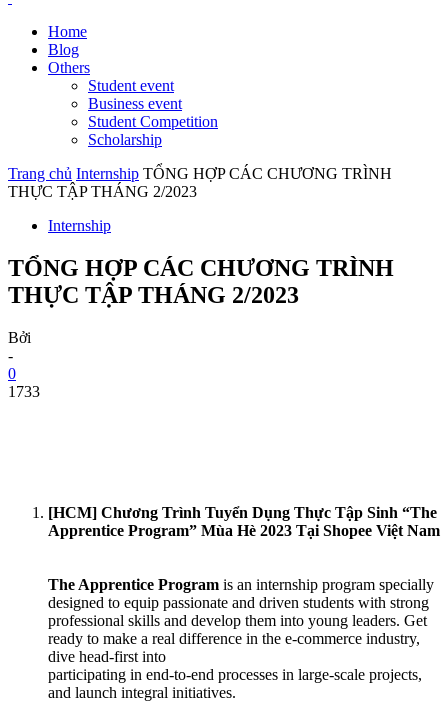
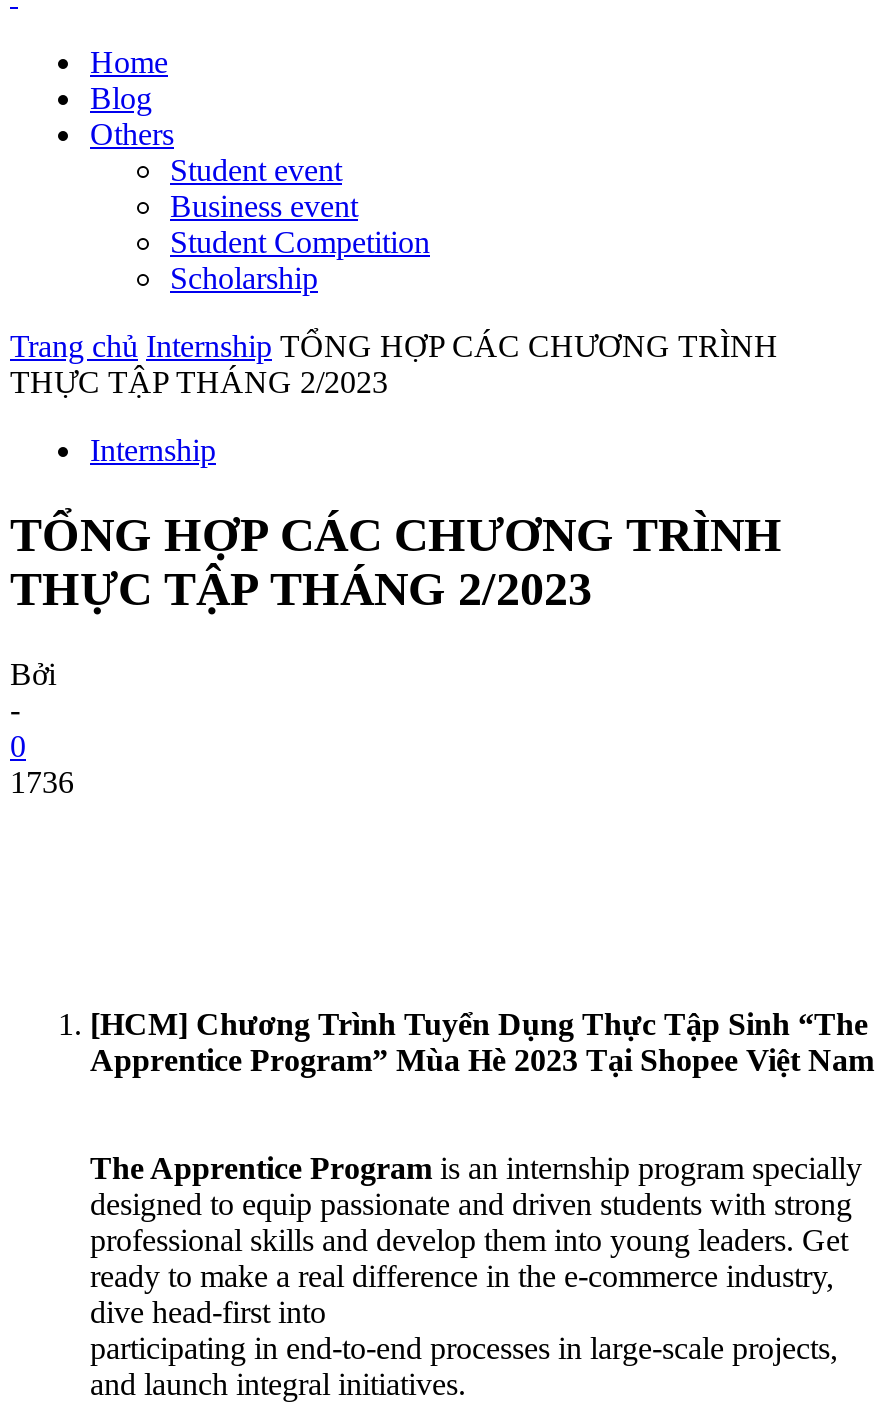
[8,383,40,400] 1733 -> [10,765,74,799] 1736

